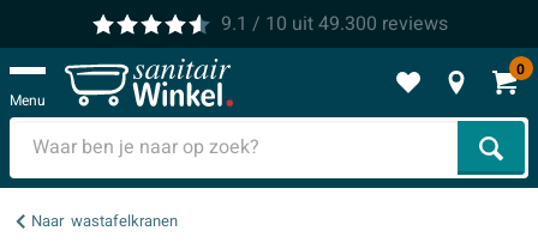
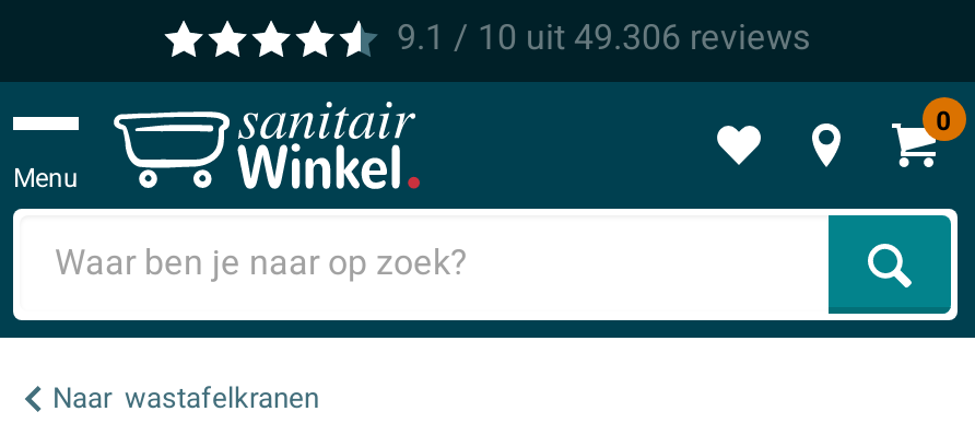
[220,10,447,38] 9.1 / 10 uit 49.300 reviews -> [397,12,810,64] 9.1 / 10 uit 49.306 reviews

